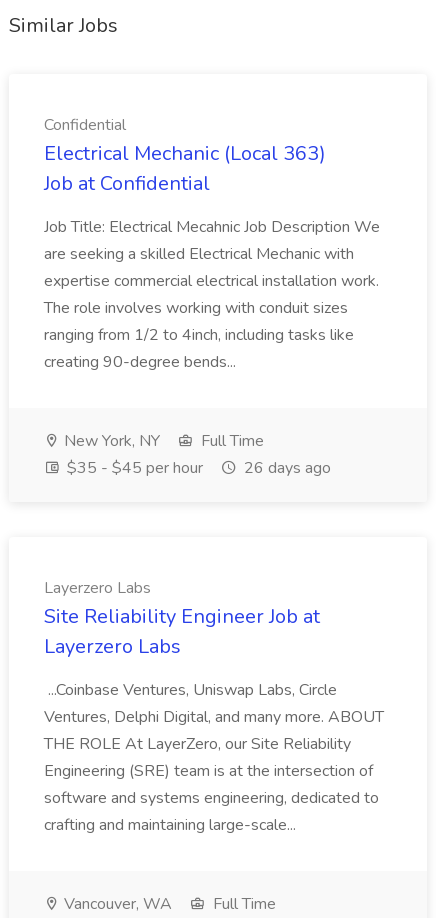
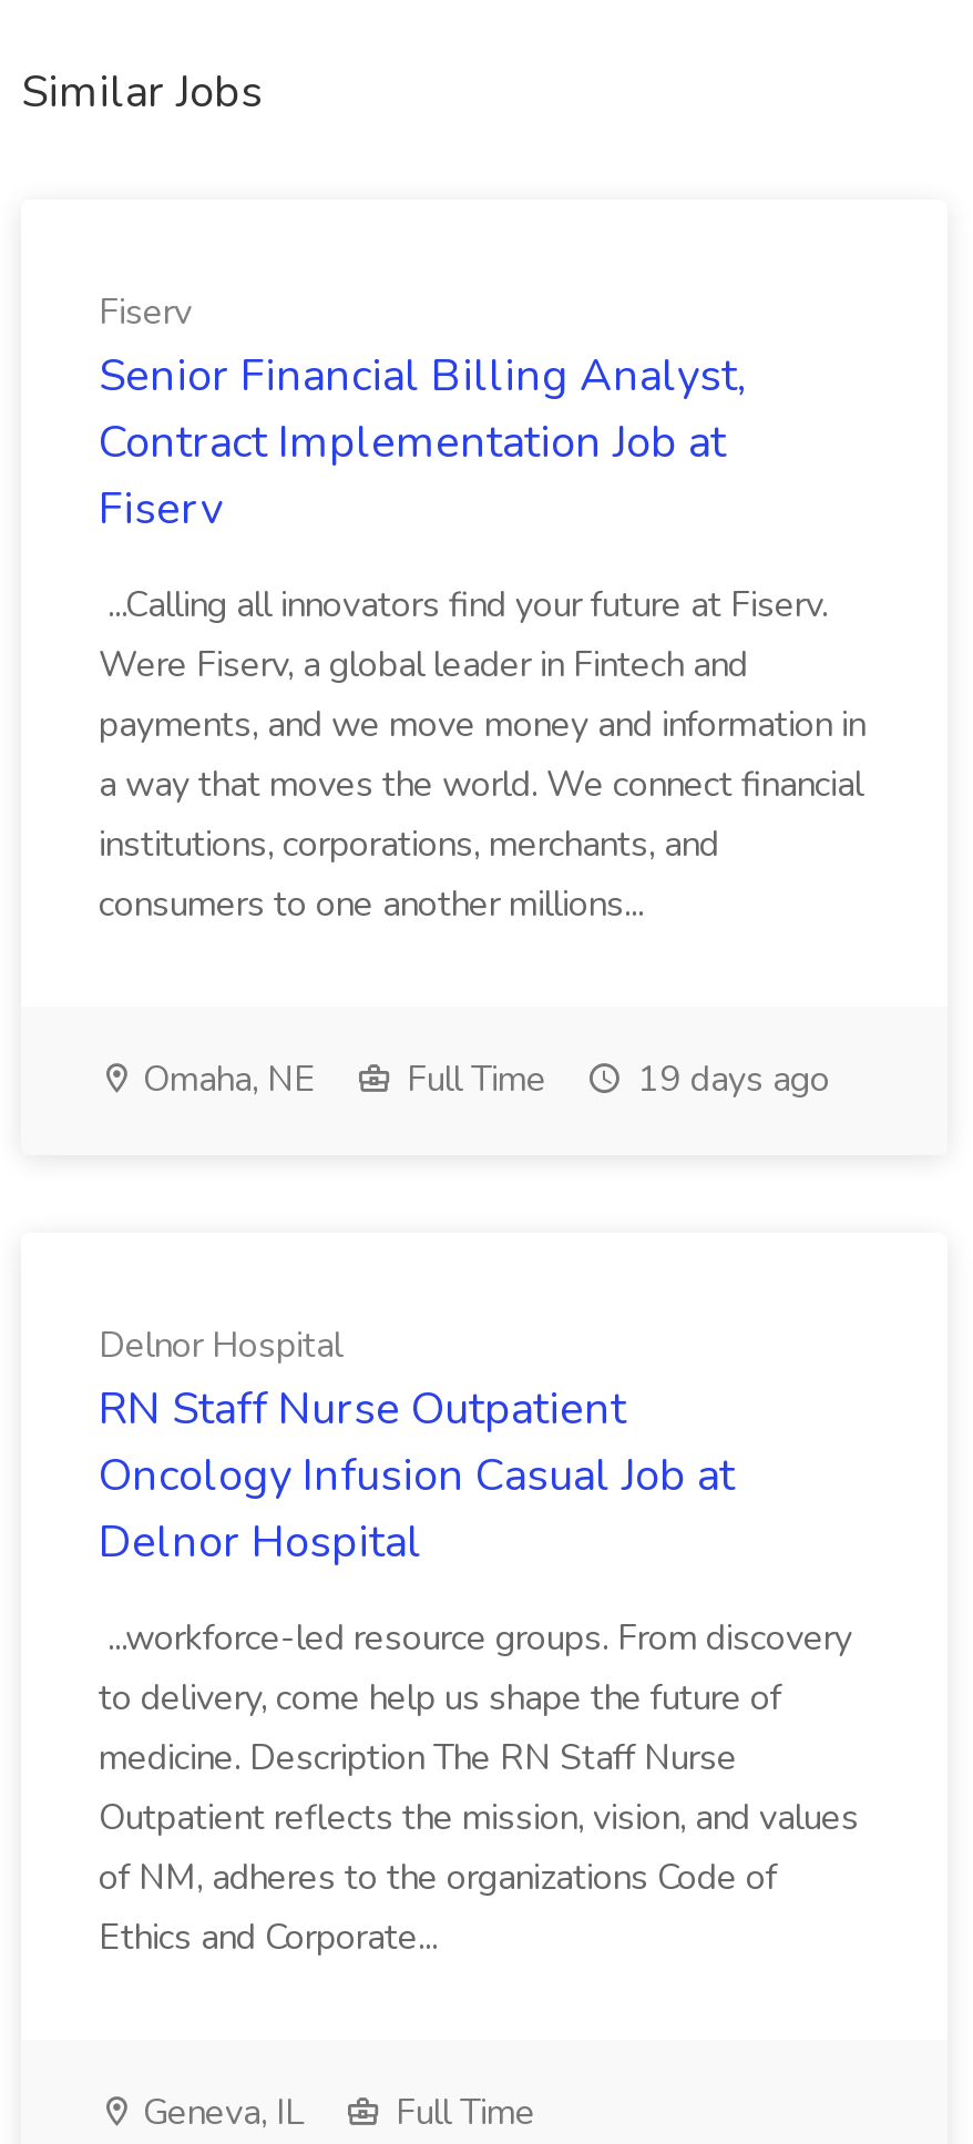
[44,114,326,197] Confidential | Electrical Mechanic (Local 363) | Job at Confidential -> [99,288,746,539] Fiserv | Senior Financial Billing Analyst, | Contract Implementation Job at | Fiserv
[44,216,380,373] Job Title: Electrical Mecahnic Job Description We | are seeking a skilled Electrical Mechanic with | expertise commercial electrical installation work. | The role involves working with conduit sizes | ranging from 1/2 to 4inch, including tasks like | creating 90-degree bends... -> [99,581,866,929] ...Calling all innovators find your future at Fiserv. | Were Fiserv, a global leader in Fintech and | payments, and we move money and information in | a way that moves the world. We connect financial | institutions, corporations, merchants, and | consumers to one another millions...
[60,430,160,452] New York, NY -> [134,1055,316,1104] Omaha, NE
[63,457,331,479] $35 - $45 per hour | 26 days ago -> [628,1055,830,1104] 19 days ago
[44,577,320,660] Layerzero Labs | Site Reliability Engineer Job at | Layerzero Labs -> [99,1321,735,1572] Delnor Hospital | RN Staff Nurse Outpatient | Oncology Infusion Casual Job at | Delnor Hospital
[44,679,384,836] ...Coinbase Ventures, Uniswap Labs, Circle | Ventures, Delphi Digital, and many more. ABOUT | THE ROLE At LayerZero, our Site Reliability | Engineering (SRE) team is at the intersection of | software and systems engineering, dedicated to | crafting and maintaining large-scale... -> [99,1614,859,1962] ...workforce-led resource groups. From discovery | to delivery, come help us shape the future of | medicine. Description The RN Staff Nurse | Outpatient reflects the mission, vision, and values | of NM, adheres to the organizations Code of | Ethics and Corporate...
[60,893,172,915] Vancouver, WA -> [134,2089,305,2137] Geneva, IL

